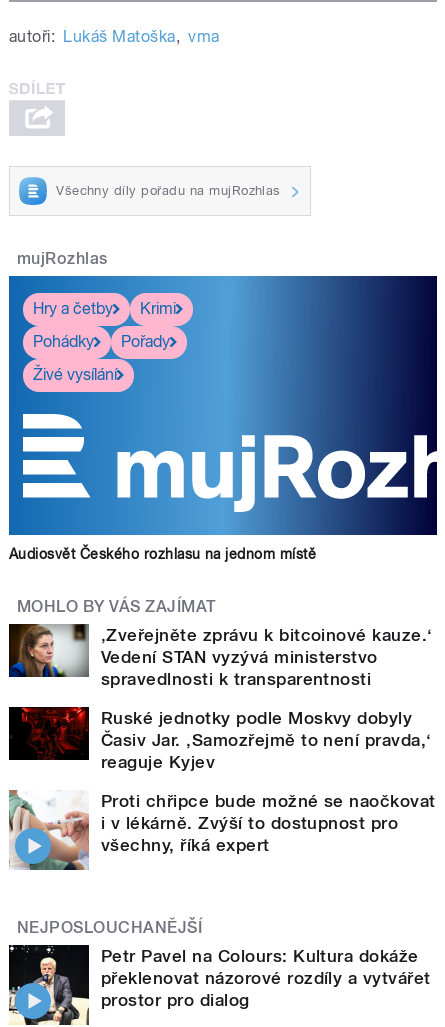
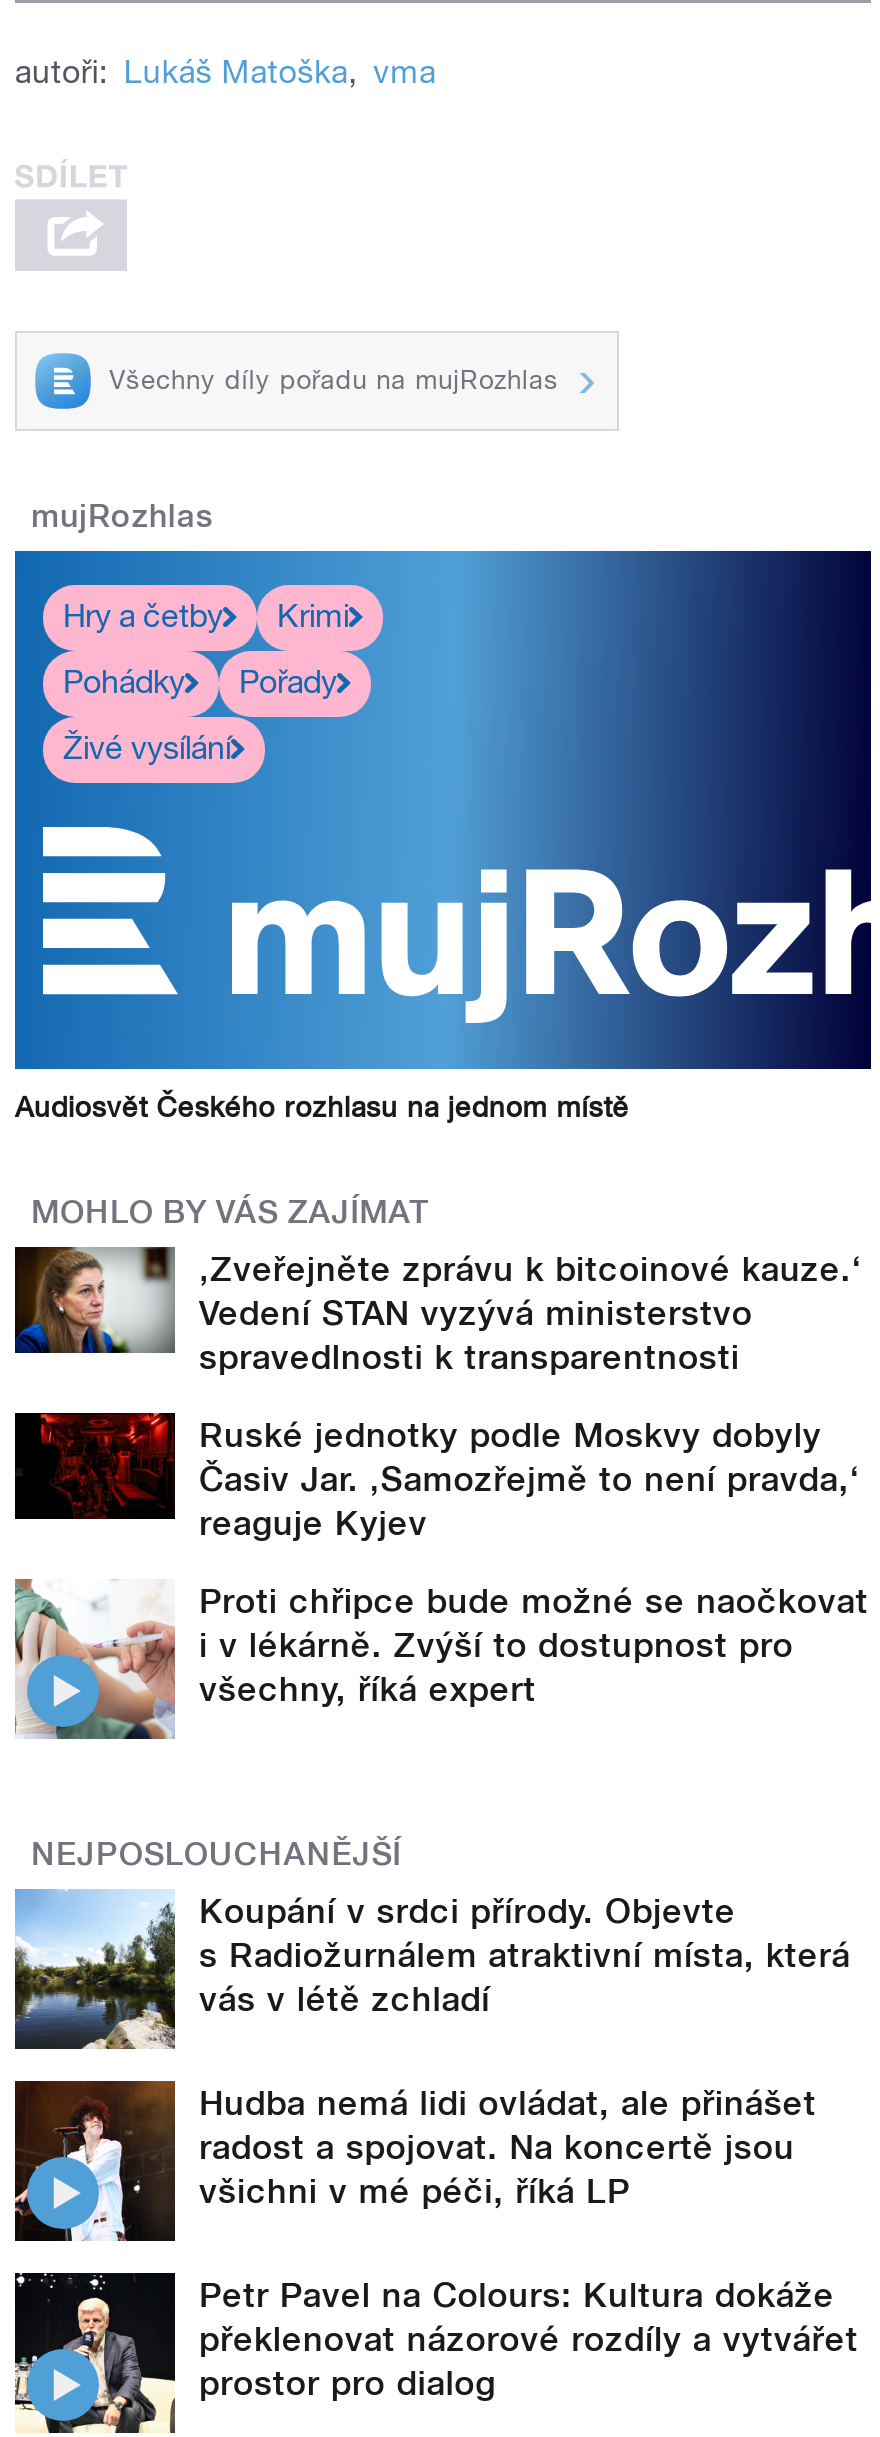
none -> [13,1889,850,2211] [image] | Koupání v srdci přírody. Objevte | s Radiožurnálem atraktivní místa, která | vás v létě zchladí | Hudba nemá lidi ovládat, ale přinášet | radost a spojovat. Na koncertě jsou | všichni v mé péči, říká LP
none -> [13,2079,177,2243] [image]

